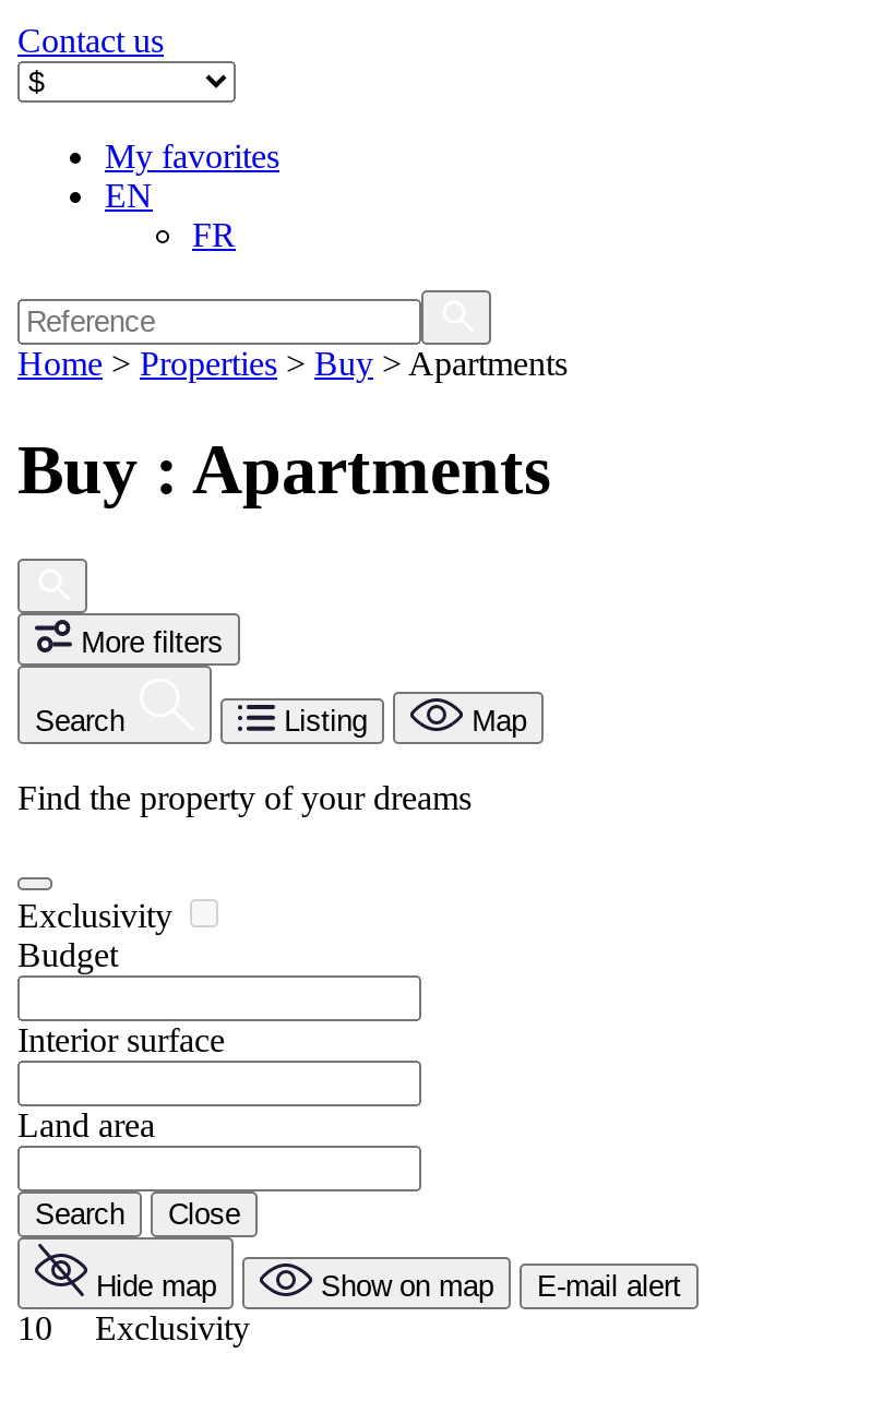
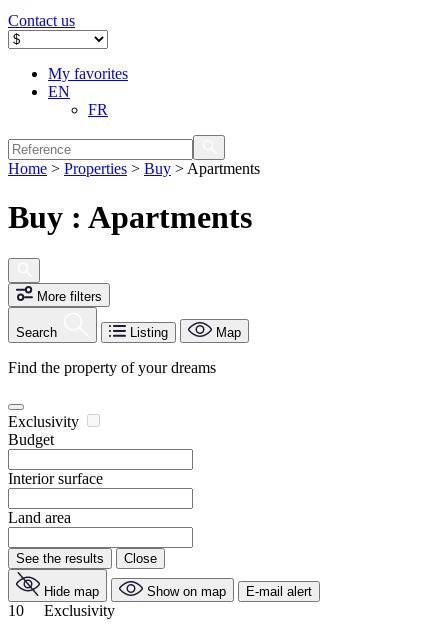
[35,1199,124,1231] Search -> [16,551,104,566] See the results

